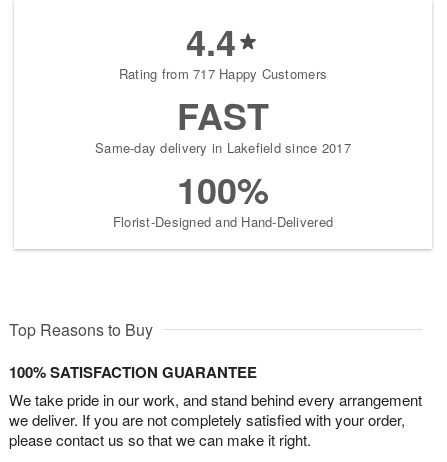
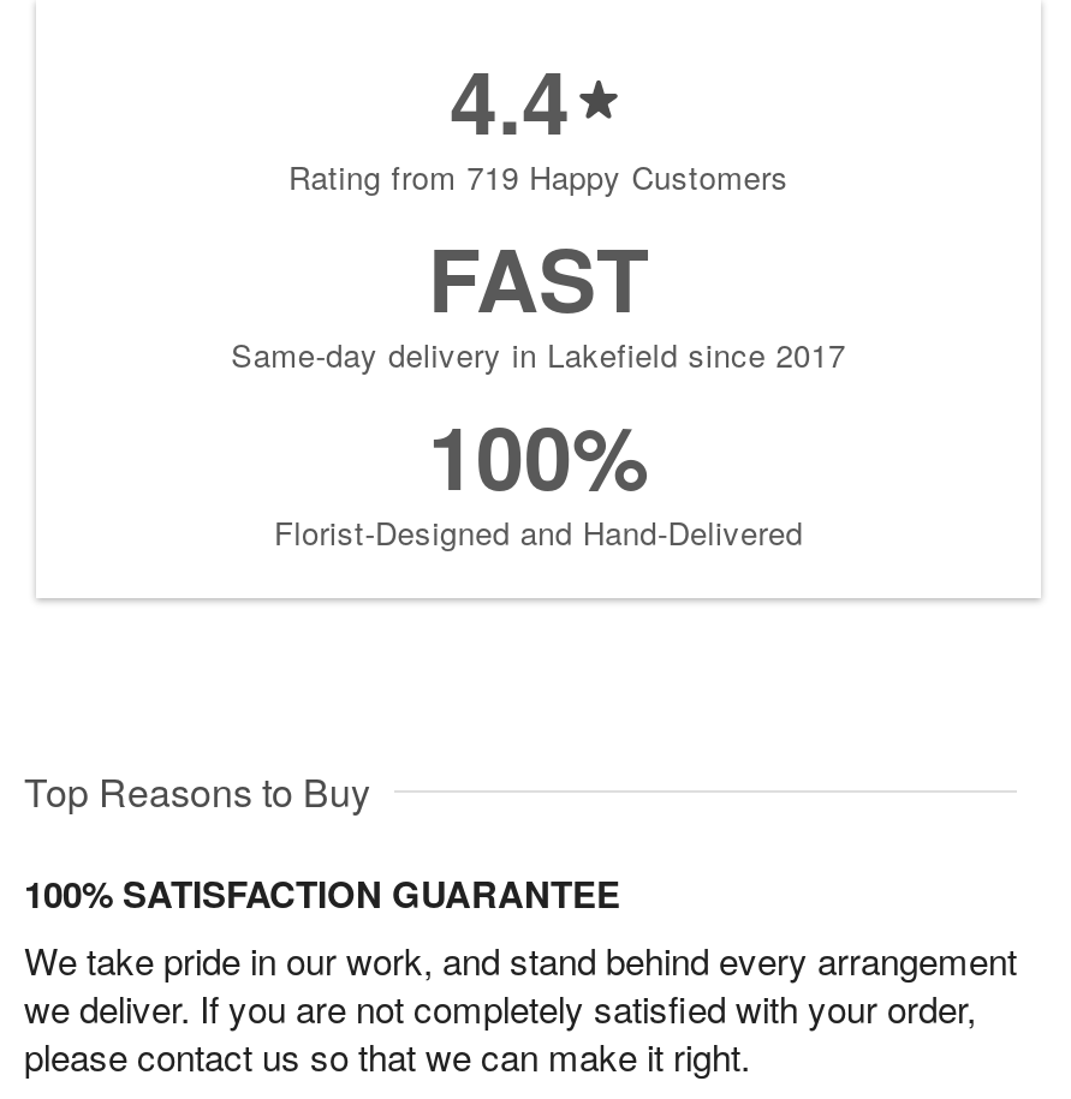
[119,64,327,83] Rating from 717 Happy Customers -> [288,155,789,200] Rating from 719 Happy Customers

